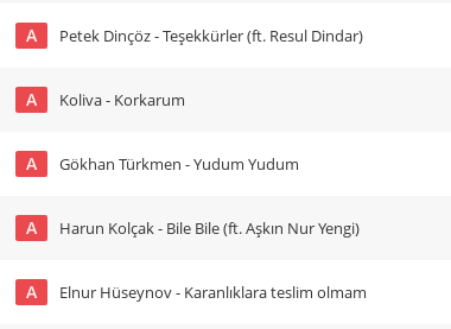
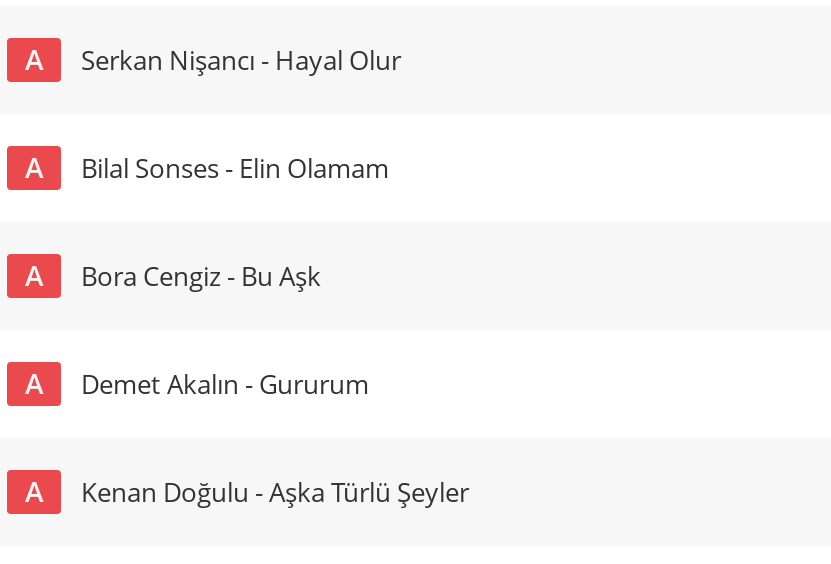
[59,25,363,46] Petek Dinçöz - Teşekkürler (ft. Resul Dindar) -> [81,42,401,78] Serkan Nişancı - Hayal Olur
[59,89,185,110] Koliva - Korkarum -> [81,150,389,186] Bilal Sonses - Elin Olamam
[59,153,299,175] Gökhan Türkmen - Yudum Yudum -> [81,258,321,294] Bora Cengiz - Bu Aşk
[59,217,360,239] Harun Kolçak - Bile Bile (ft. Aşkın Nur Yengi) -> [81,366,369,402] Demet Akalın - Gururum
[59,281,367,303] Elnur Hüseynov - Karanlıklara teslim olmam -> [81,474,469,510] Kenan Doğulu - Aşka Türlü Şeyler

